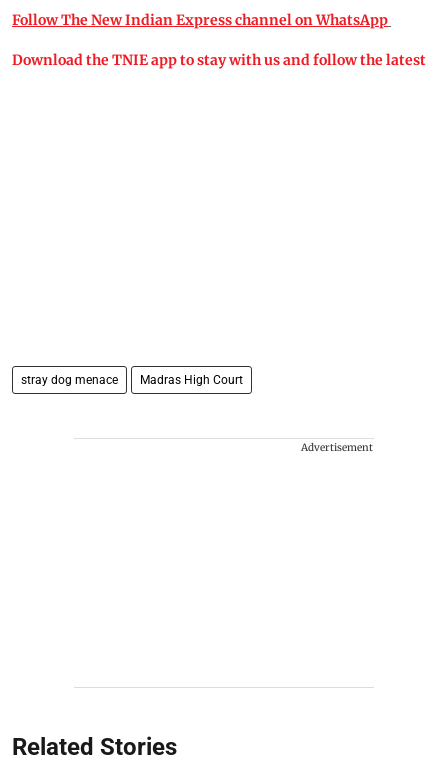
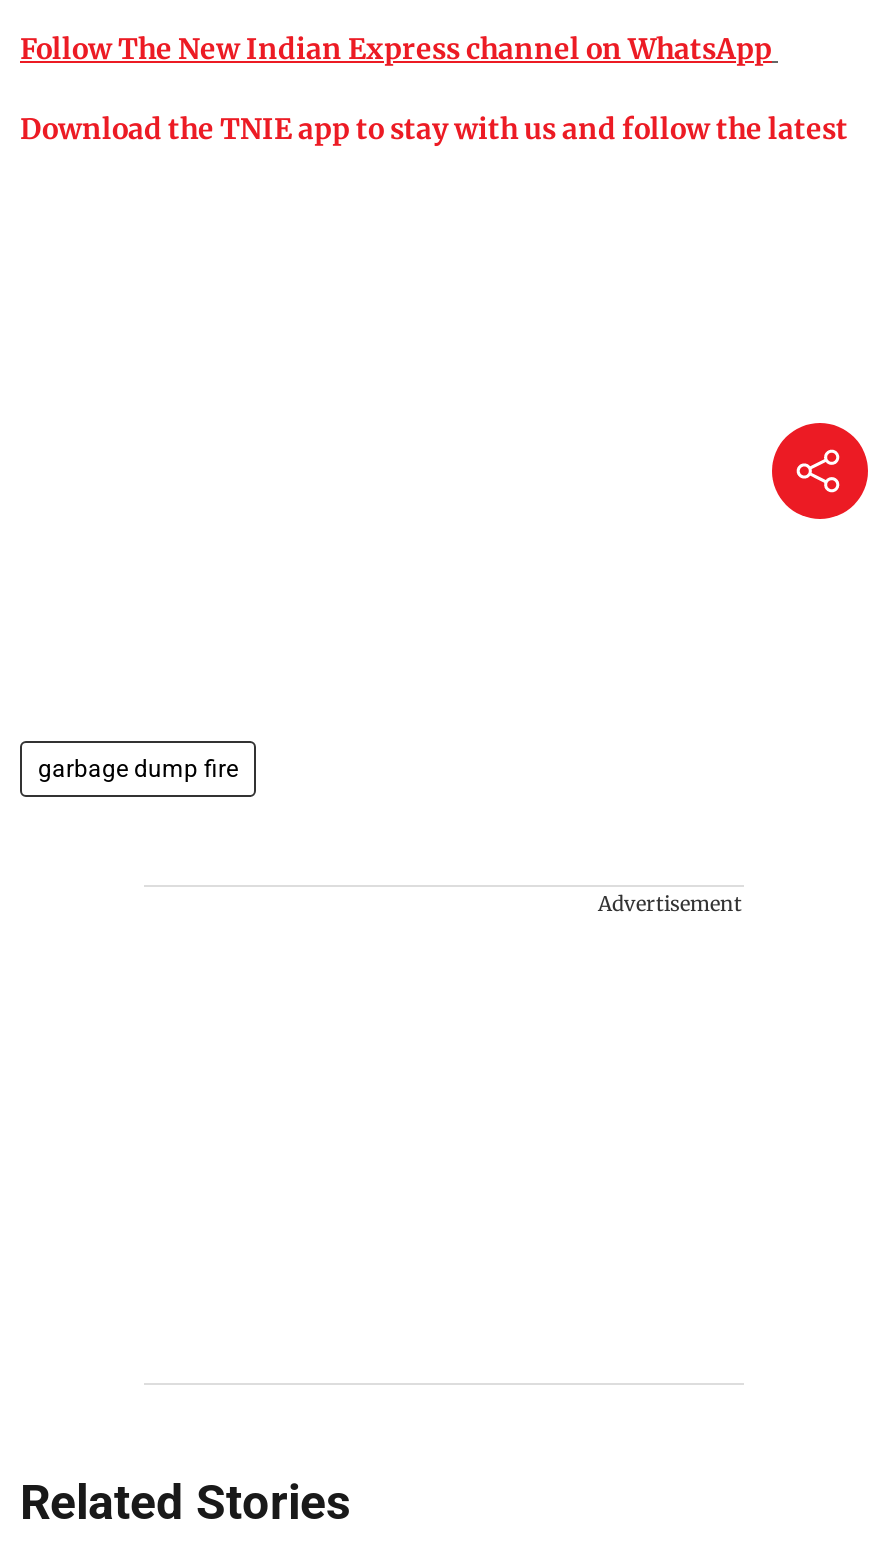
none -> [770,421,870,521] [image]
[21,373,243,387] stray dog menace | Madras High Court -> [38,756,238,784] garbage dump fire

